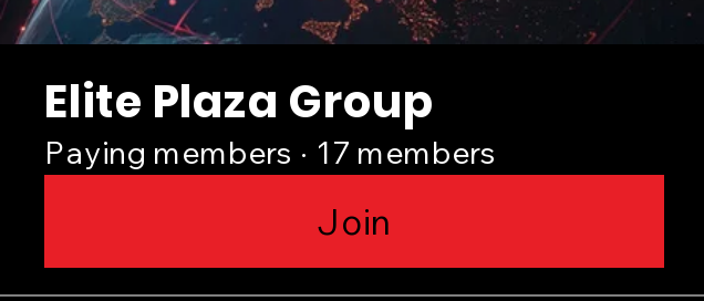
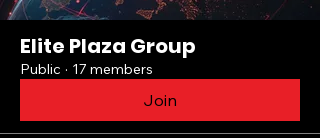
[44,133,496,173] Paying members · 17 members -> [20,60,153,78] Public · 17 members

